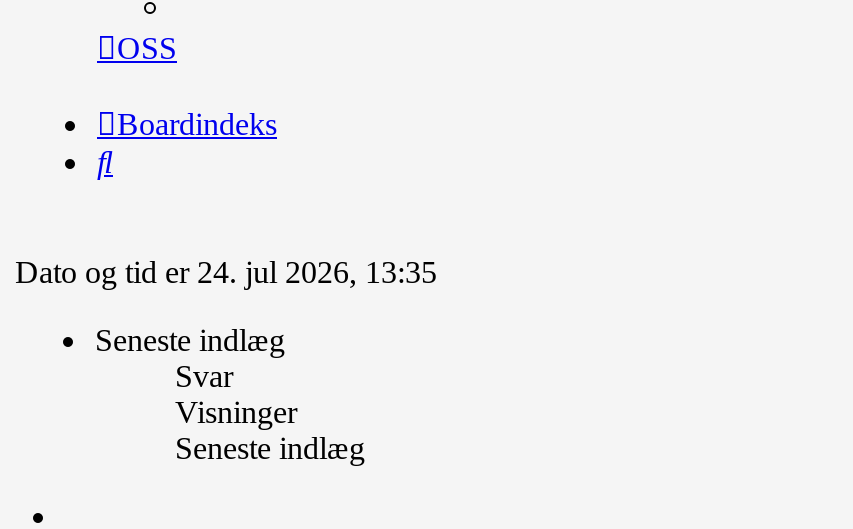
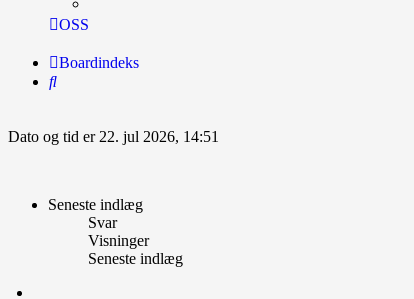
[15,255,437,289] Dato og tid er 24. jul 2026, 13:35 -> [8,128,219,145] Dato og tid er 22. jul 2026, 14:51

